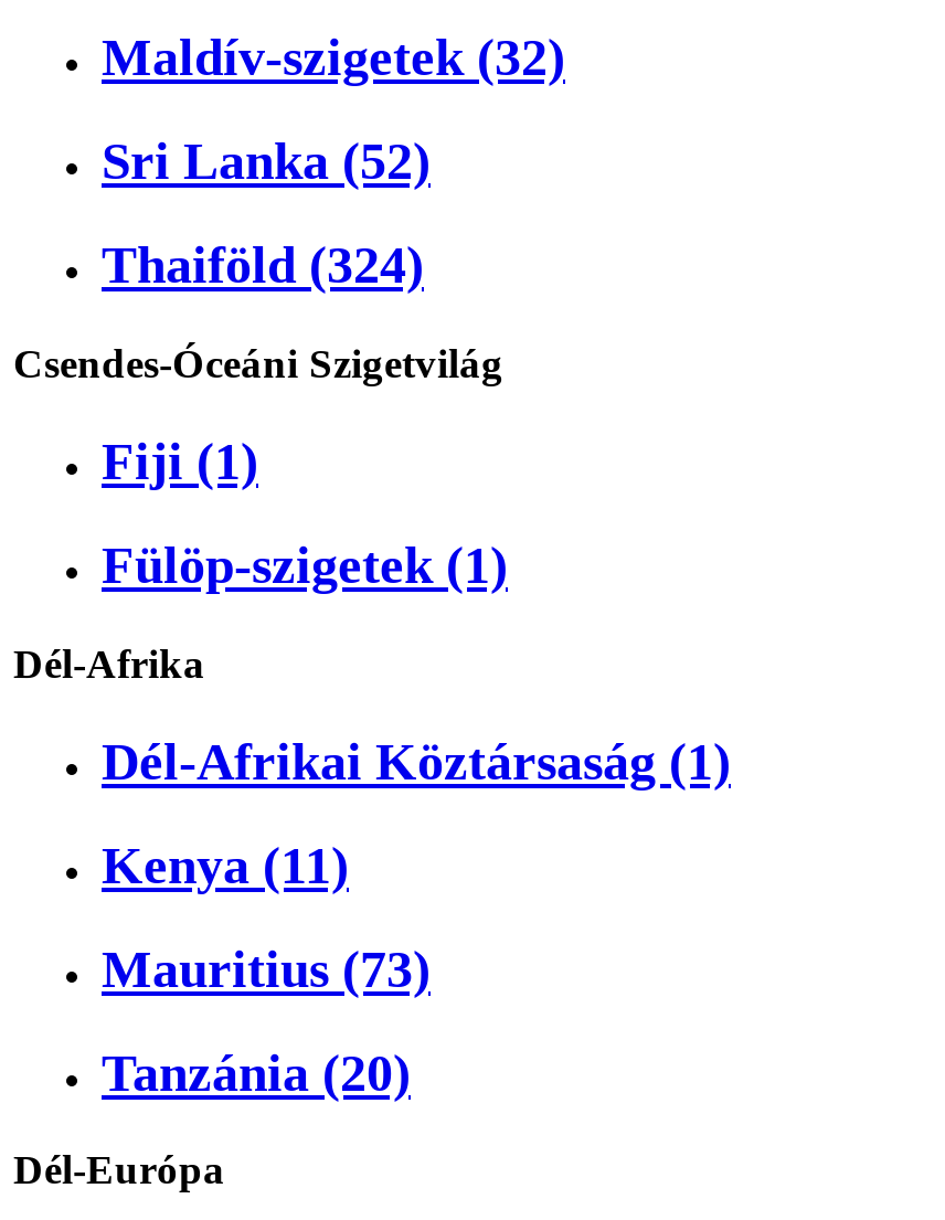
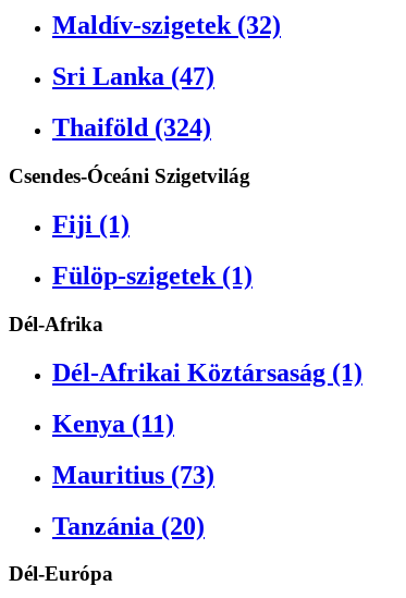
[102,133,431,191] Sri Lanka (52) -> [52,62,214,91] Sri Lanka (47)

